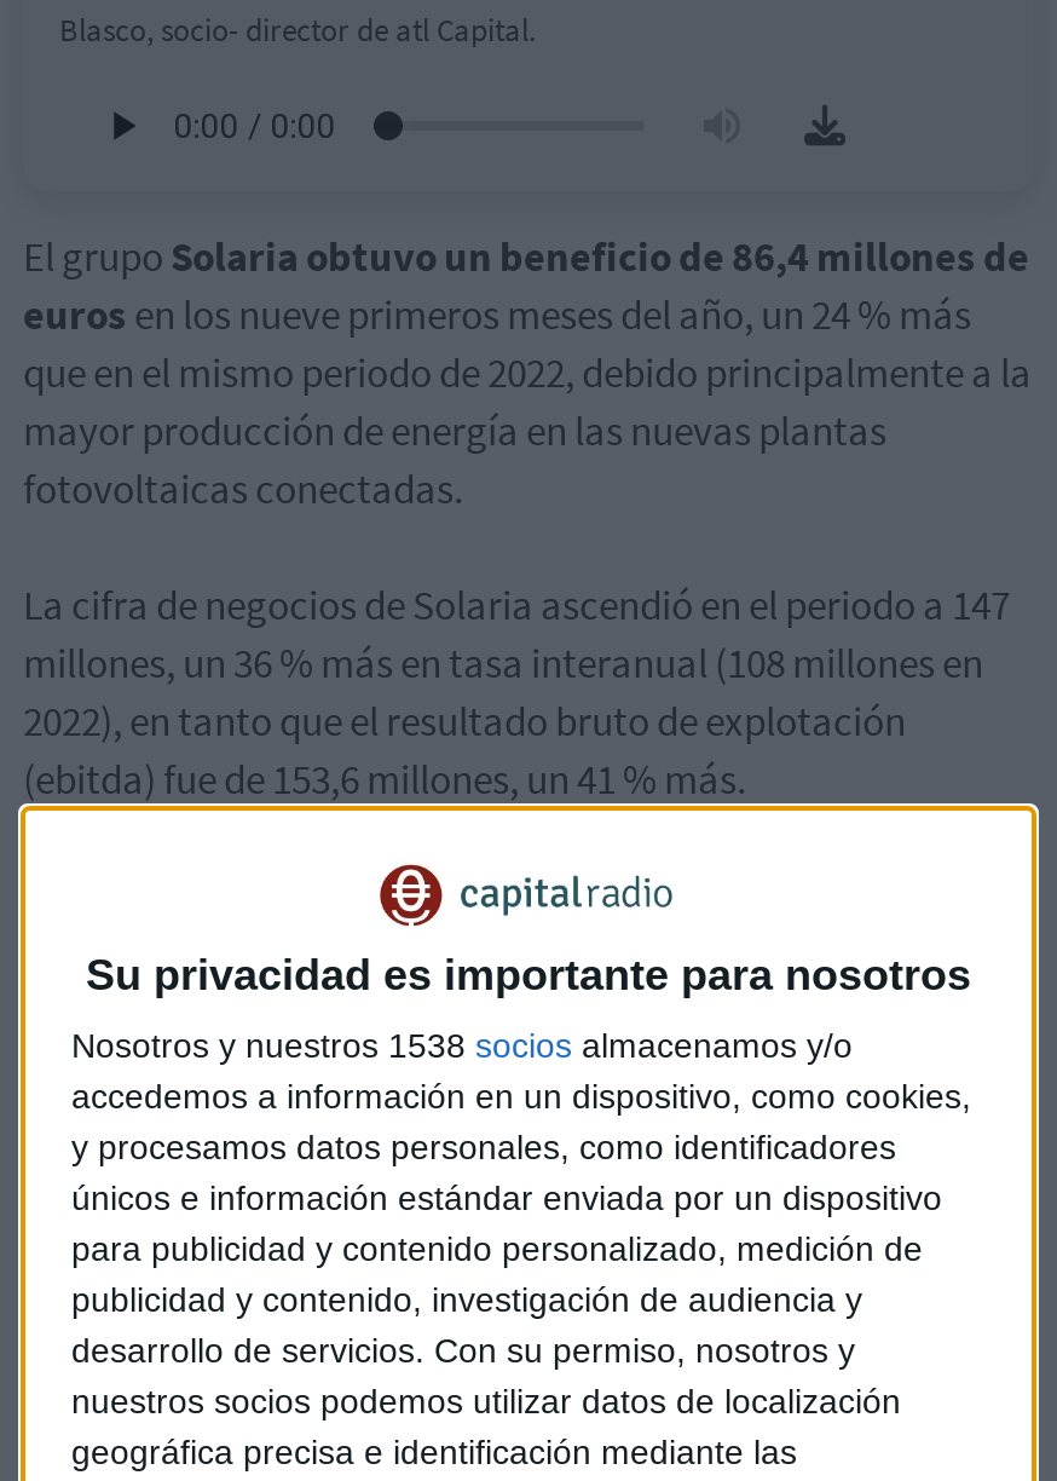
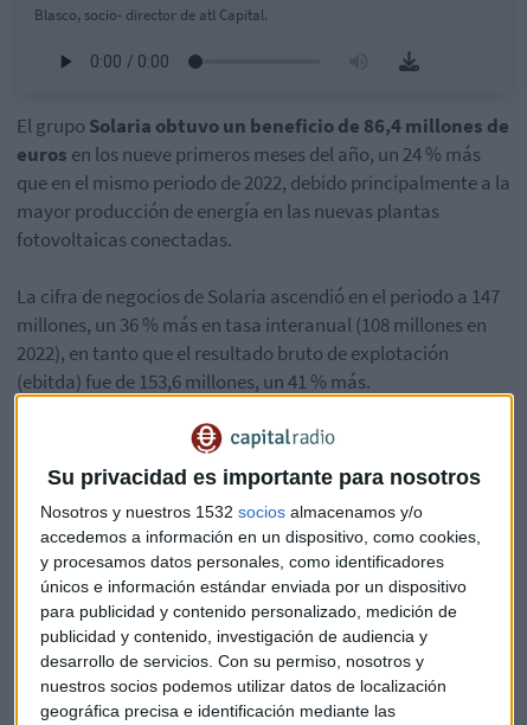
[71,1027,853,1066] Nosotros y nuestros 1538 socios almacenamos y/o -> [40,503,423,522] Nosotros y nuestros 1532 socios almacenamos y/o

